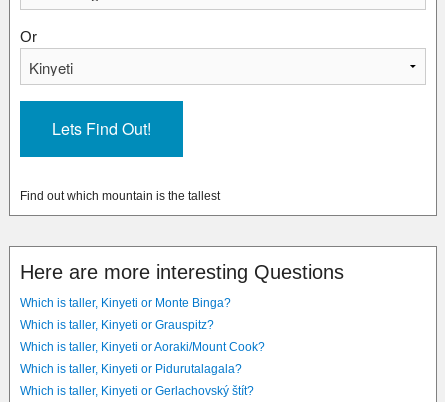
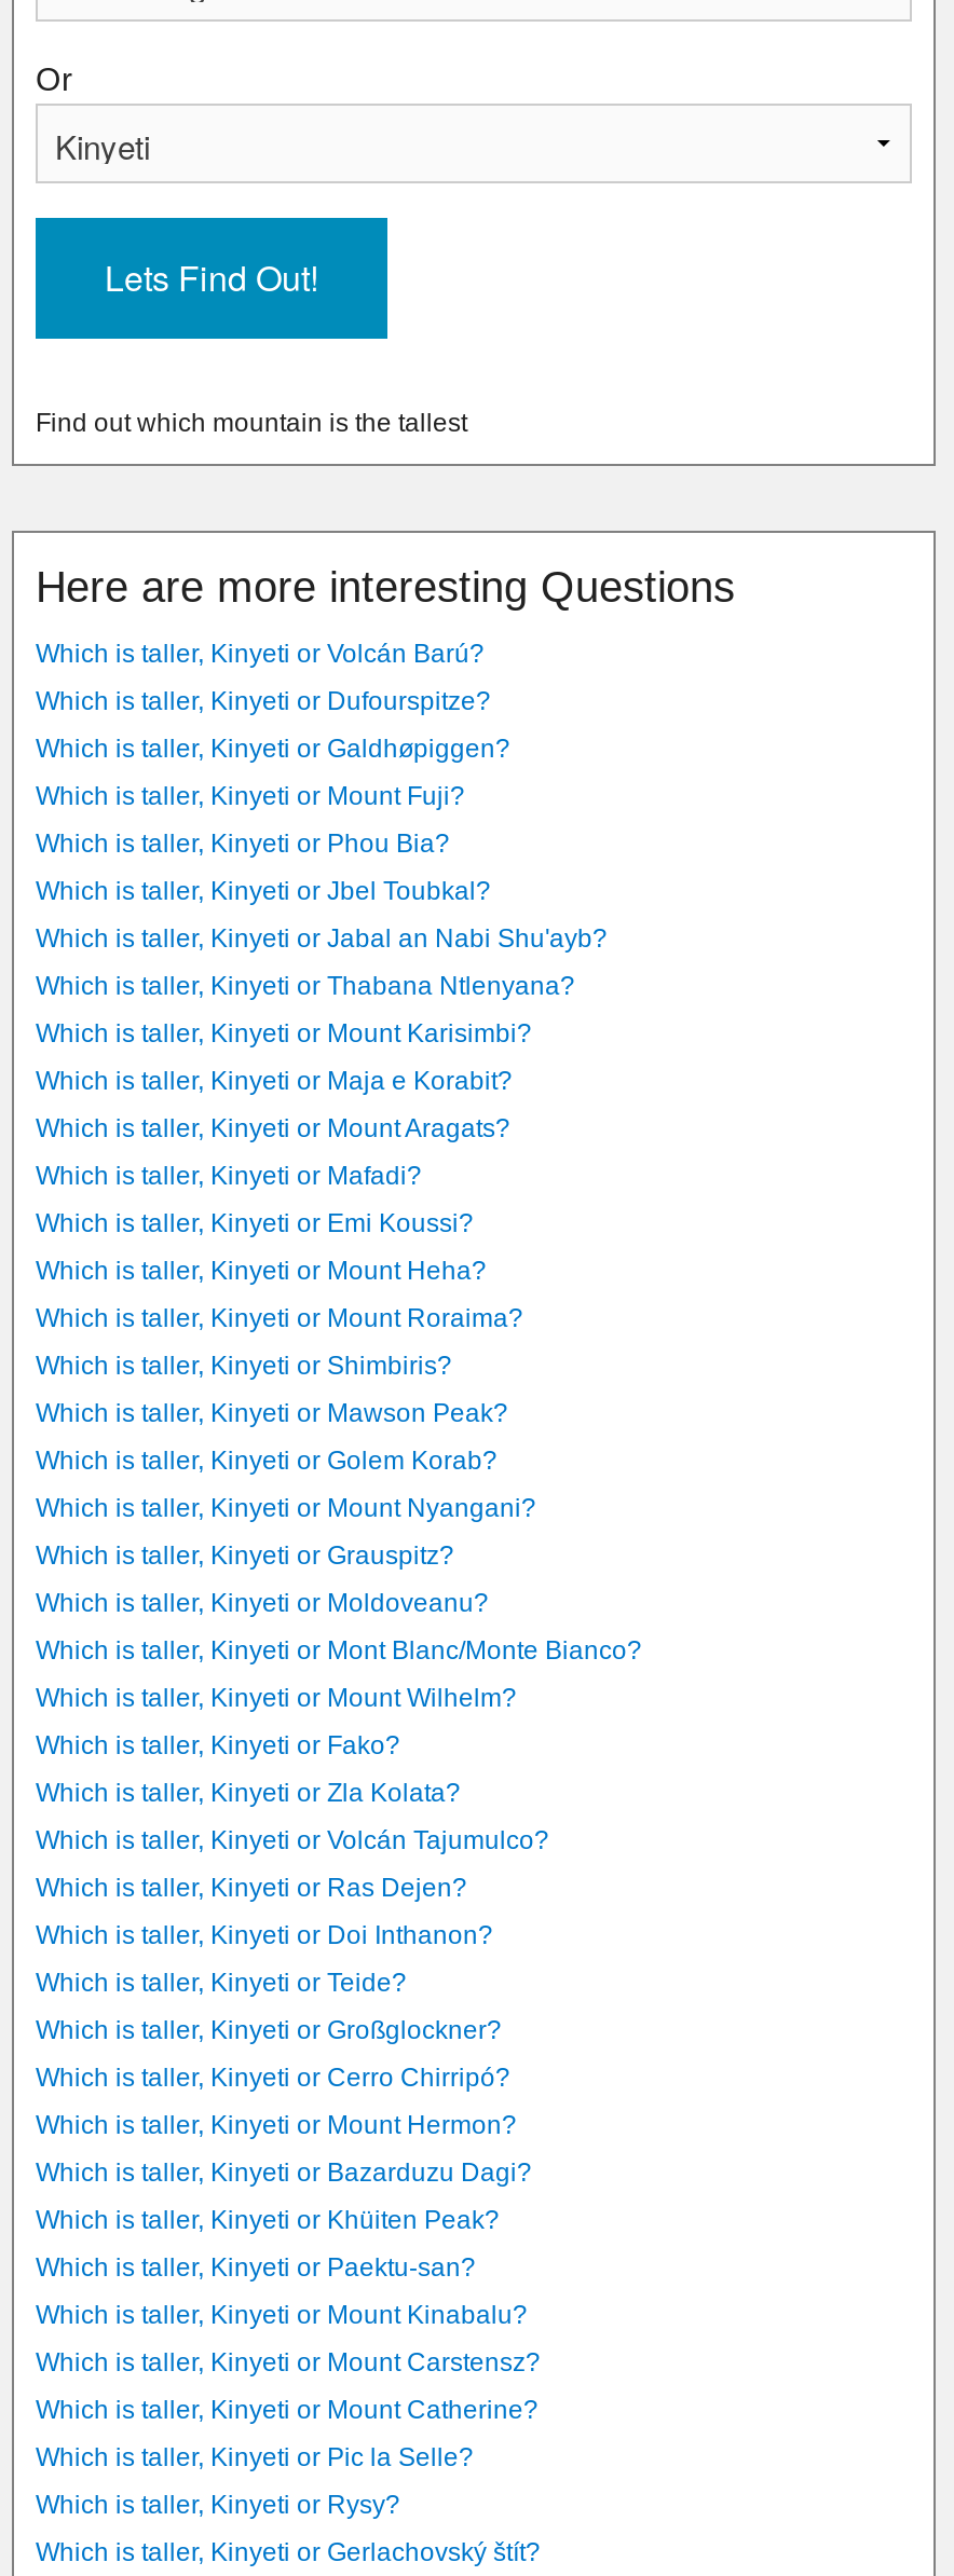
[20,296,231,310] Which is taller, Kinyeti or Monte Binga? -> [36,639,608,1524] Which is taller, Kinyeti or Volcán Barú? | Which is taller, Kinyeti or Dufourspitze? | Which is taller, Kinyeti or Galdhøpiggen? | Which is taller, Kinyeti or Mount Fuji? | Which is taller, Kinyeti or Phou Bia? | Which is taller, Kinyeti or Jbel Toubkal? | Which is taller, Kinyeti or Jabal an Nabi Shu'ayb? | Which is taller, Kinyeti or Thabana Ntlenyana? | Which is taller, Kinyeti or Mount Karisimbi? | Which is taller, Kinyeti or Maja e Korabit? | Which is taller, Kinyeti or Mount Aragats? | Which is taller, Kinyeti or Mafadi? | Which is taller, Kinyeti or Emi Koussi? | Which is taller, Kinyeti or Mount Heha? | Which is taller, Kinyeti or Mount Roraima? | Which is taller, Kinyeti or Shimbiris? | Which is taller, Kinyeti or Mawson Peak? | Which is taller, Kinyeti or Golem Korab? | Which is taller, Kinyeti or Mount Nyangani?
[20,340,265,376] Which is taller, Kinyeti or Aoraki/Mount Cook? | Which is taller, Kinyeti or Pidurutalagala? -> [36,1588,642,2520] Which is taller, Kinyeti or Moldoveanu? | Which is taller, Kinyeti or Mont Blanc/Monte Bianco? | Which is taller, Kinyeti or Mount Wilhelm? | Which is taller, Kinyeti or Fako? | Which is taller, Kinyeti or Zla Kolata? | Which is taller, Kinyeti or Volcán Tajumulco? | Which is taller, Kinyeti or Ras Dejen? | Which is taller, Kinyeti or Doi Inthanon? | Which is taller, Kinyeti or Teide? | Which is taller, Kinyeti or Großglockner? | Which is taller, Kinyeti or Cerro Chirripó? | Which is taller, Kinyeti or Mount Hermon? | Which is taller, Kinyeti or Bazarduzu Dagi? | Which is taller, Kinyeti or Khüiten Peak? | Which is taller, Kinyeti or Paektu-san? | Which is taller, Kinyeti or Mount Kinabalu? | Which is taller, Kinyeti or Mount Carstensz? | Which is taller, Kinyeti or Mount Catherine? | Which is taller, Kinyeti or Pic la Selle? | Which is taller, Kinyeti or Rysy?

